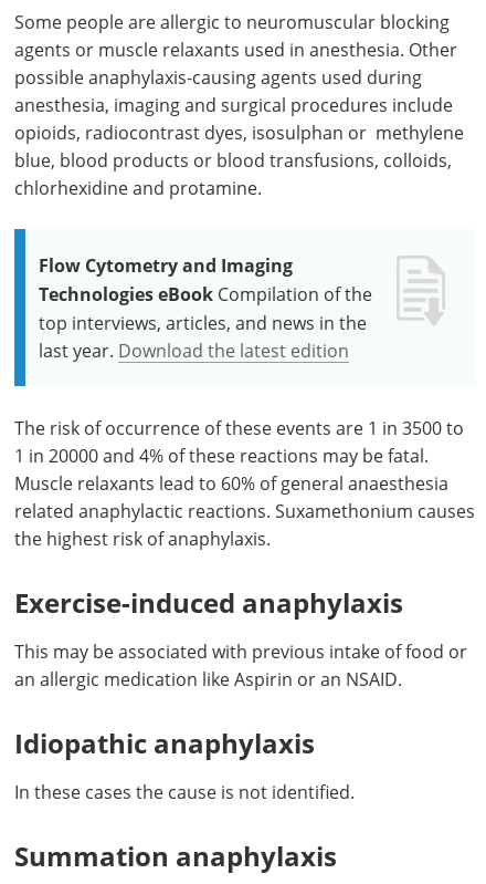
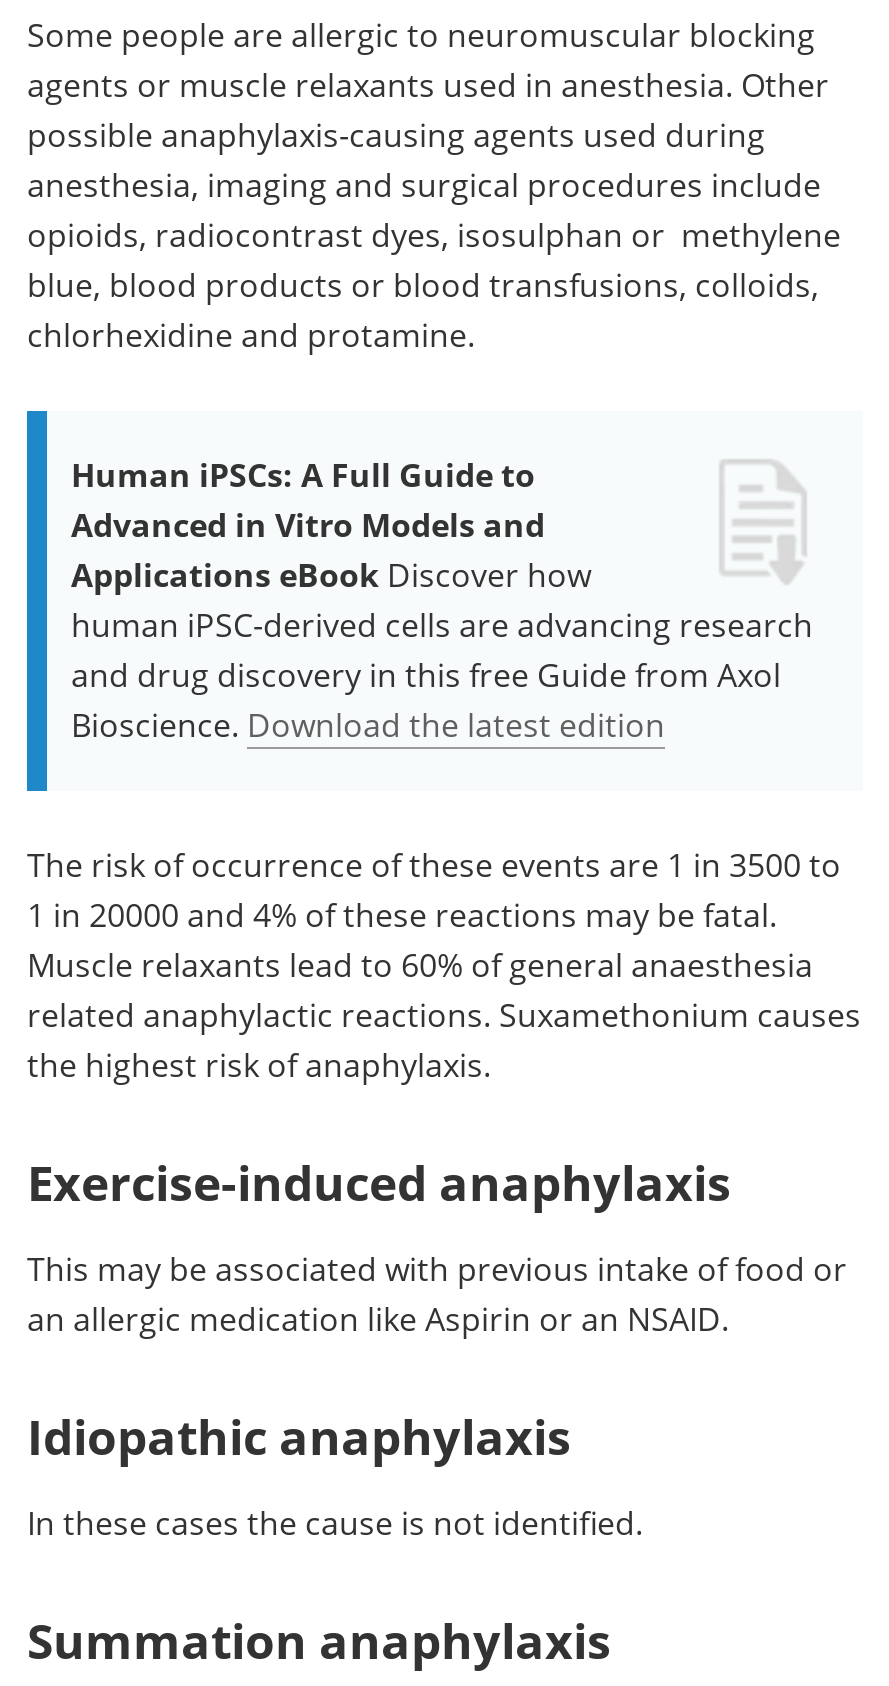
[39,253,372,362] Flow Cytometry and Imaging | Technologies eBook Compilation of the | top interviews, articles, and news in the | last year. Download the latest edition -> [71,453,813,747] Human iPSCs: A Full Guide to | Advanced in Vitro Models and | Applications eBook Discover how | human iPSC-derived cells are advancing research | and drug discovery in this free Guide from Axol | Bioscience. Download the latest edition

